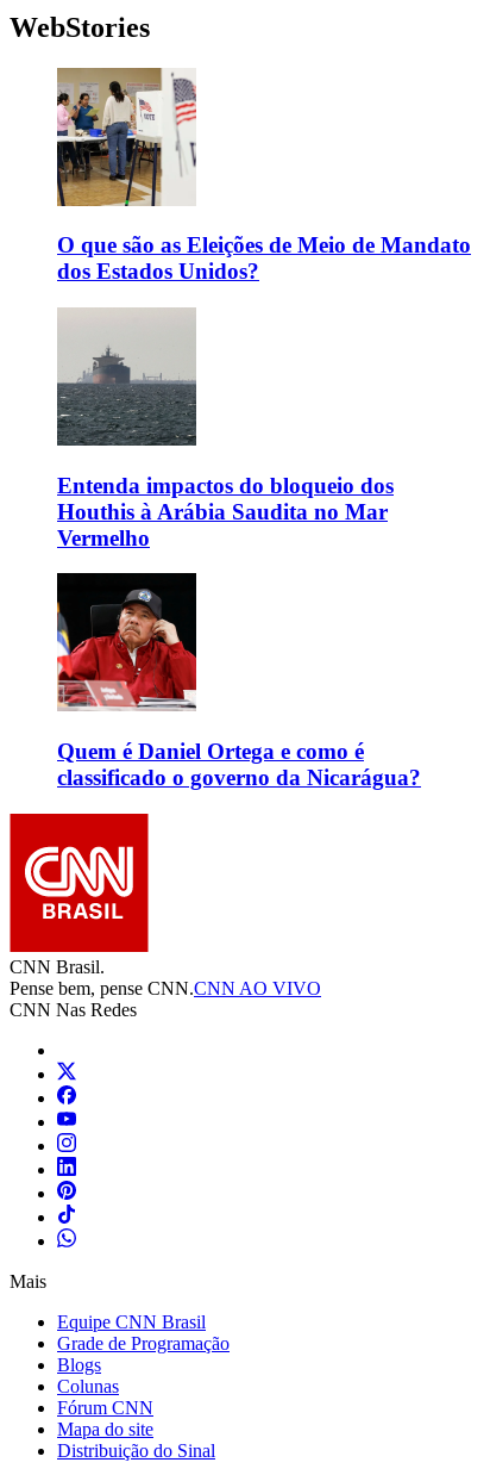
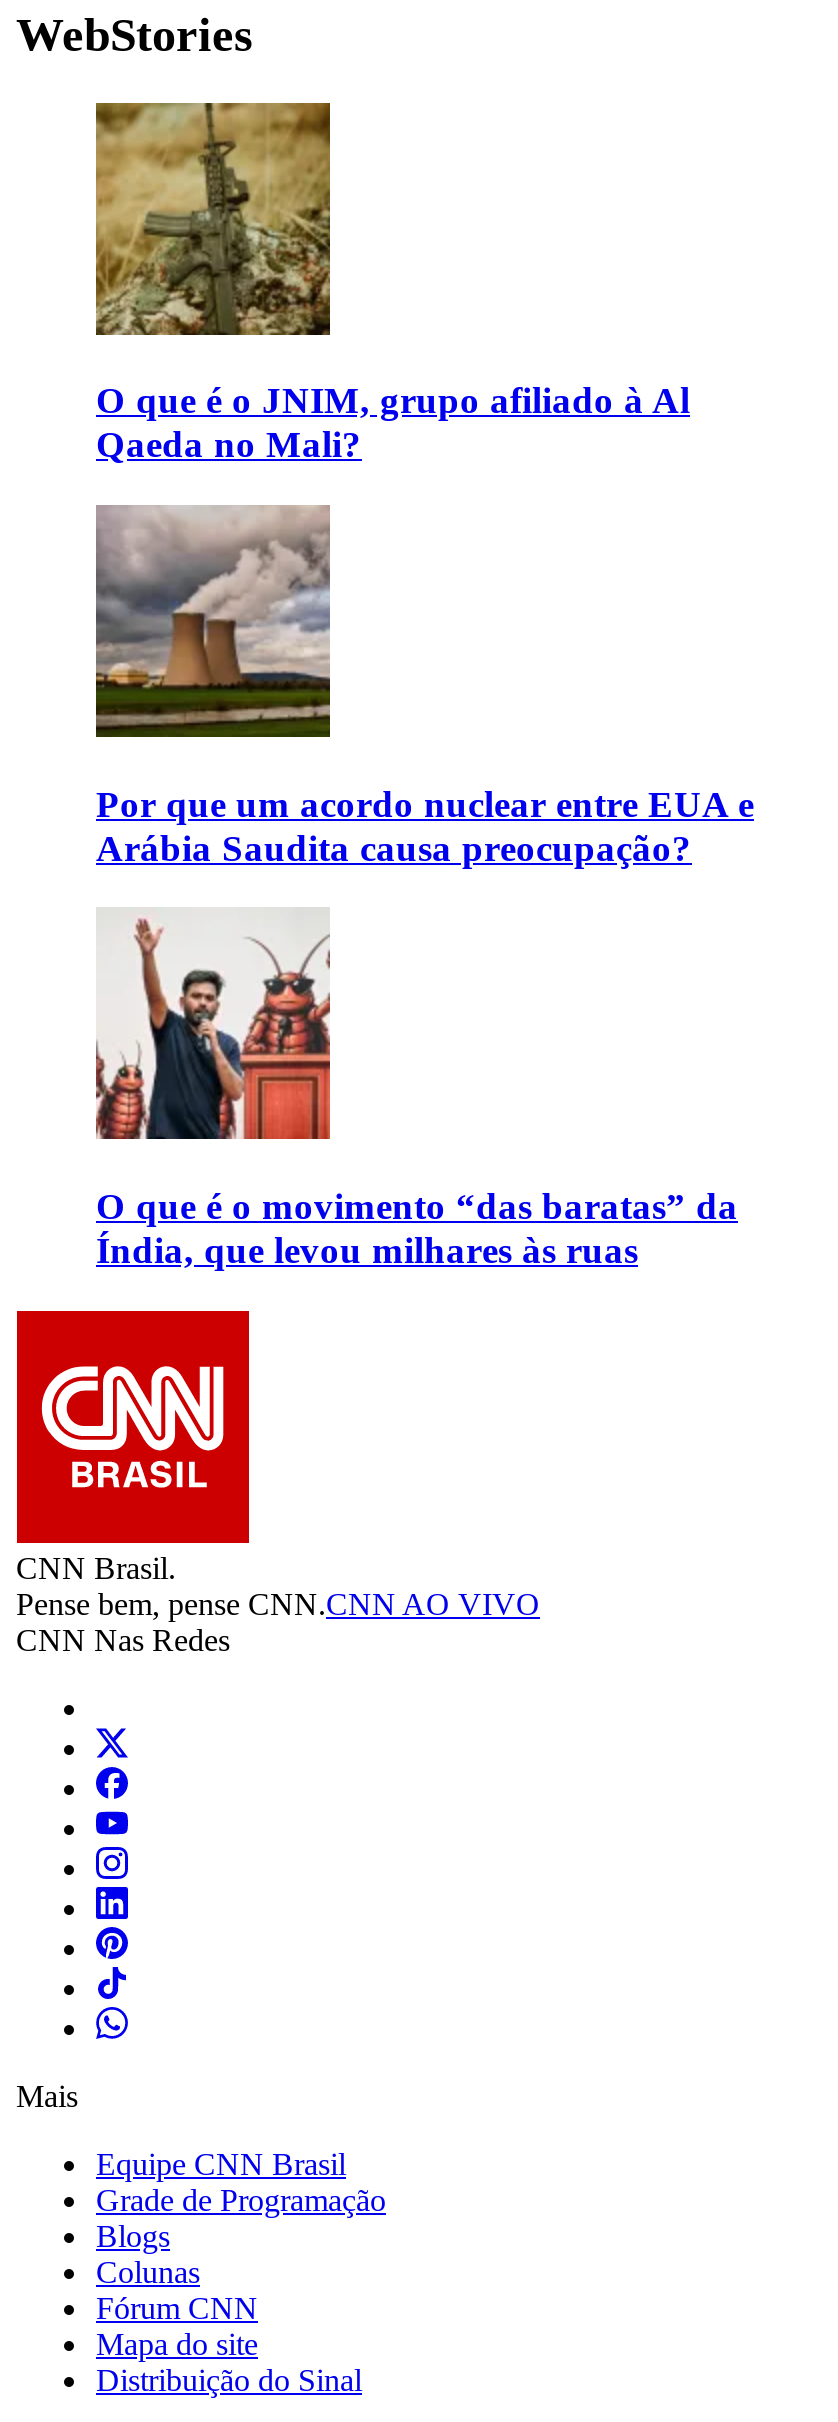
[56,68,471,284] [image] | O que são as Eleições de Meio de Mandato | dos Estados Unidos? -> [94,101,690,466] [image] | O que é o JNIM, grupo afiliado à Al | Qaeda no Mali?
[57,319,394,550] [image] | Entenda impactos do bloqueio dos | Houthis à Arábia Saudita no Mar | Vermelho -> [96,507,754,869] [image] | Por que um acordo nuclear entre EUA e | Arábia Saudita causa preocupação?
[56,572,421,790] [image] | Quem é Daniel Ortega e como é | classificado o governo da Nicarágua? -> [96,909,738,1271] [image] | O que é o movimento “das baratas” da | Índia, que levou milhares às ruas

